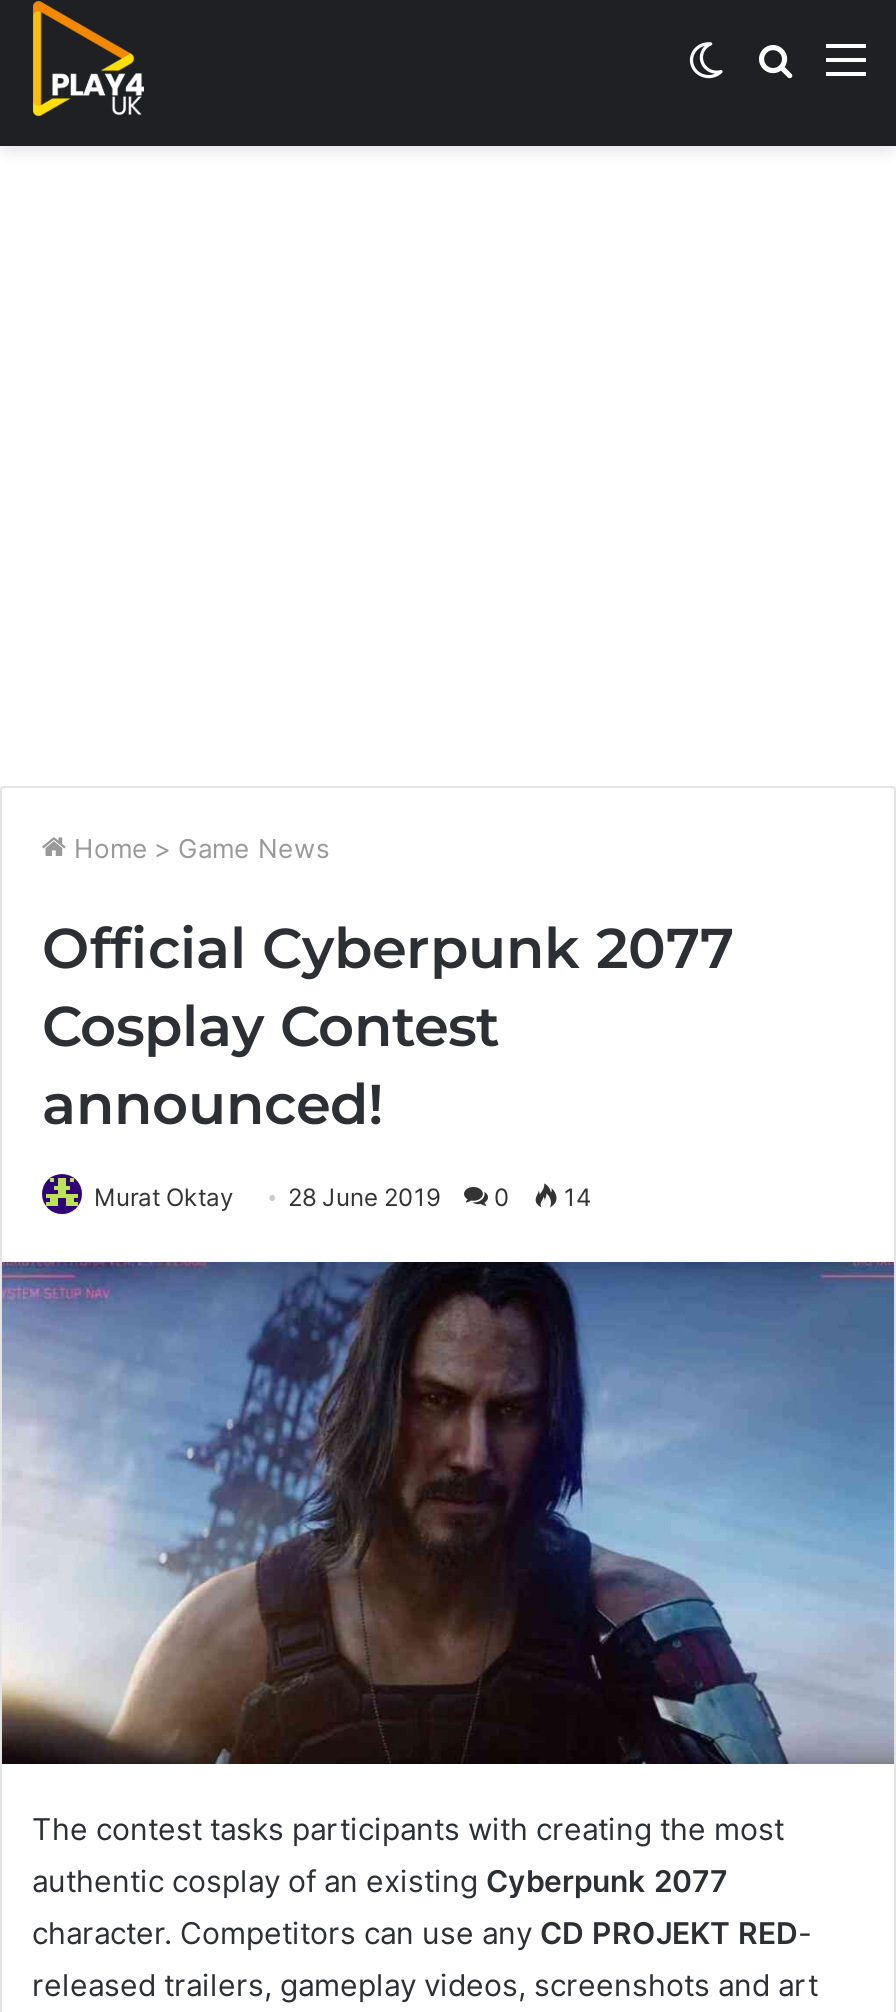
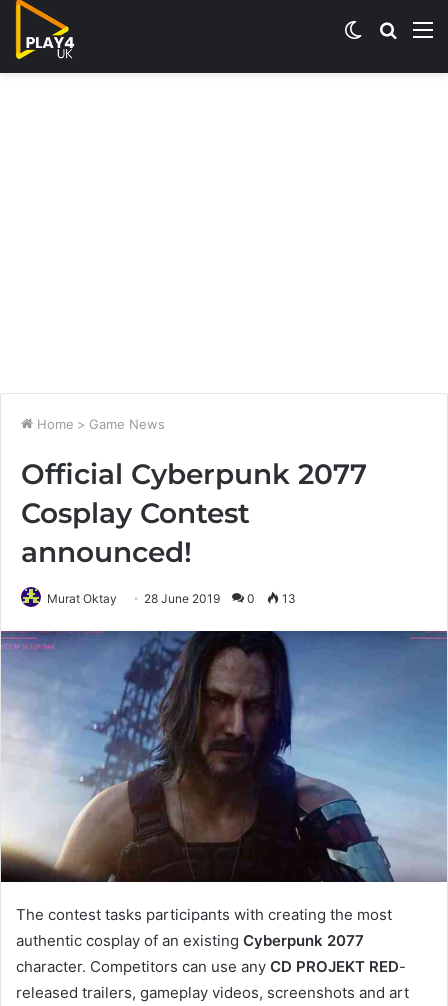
[94,1182,592,1212] Murat Oktay 28 June 2019 0 14 -> [47,591,296,606] Murat Oktay 28 June 2019 0 13

